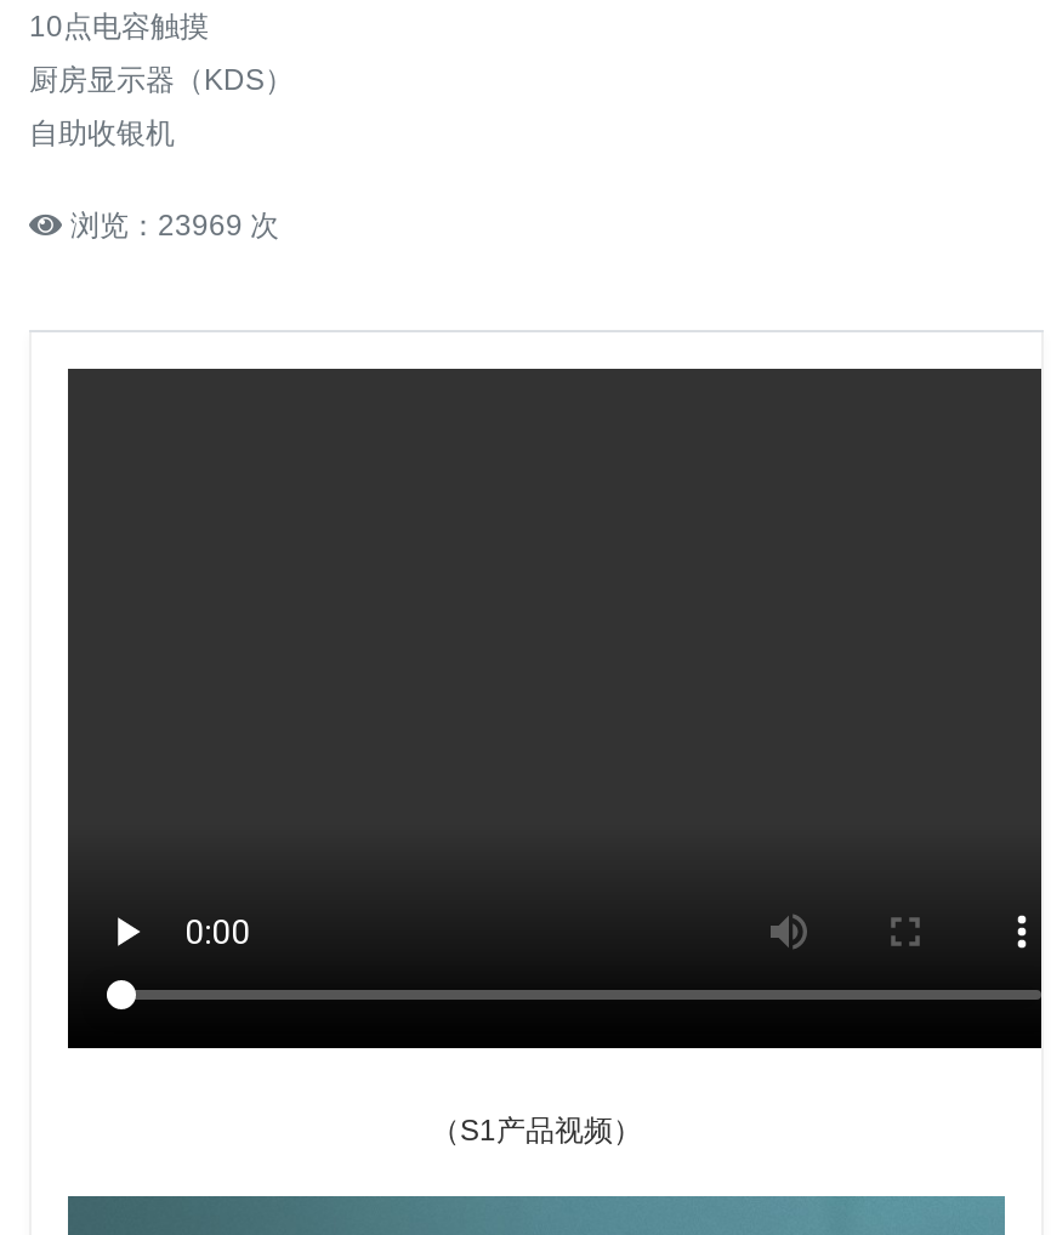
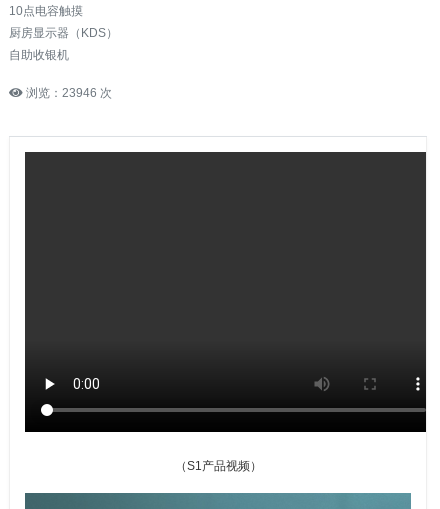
[63,209,279,243] 浏览：23969 次 -> [23,86,112,100] 浏览：23946 次

